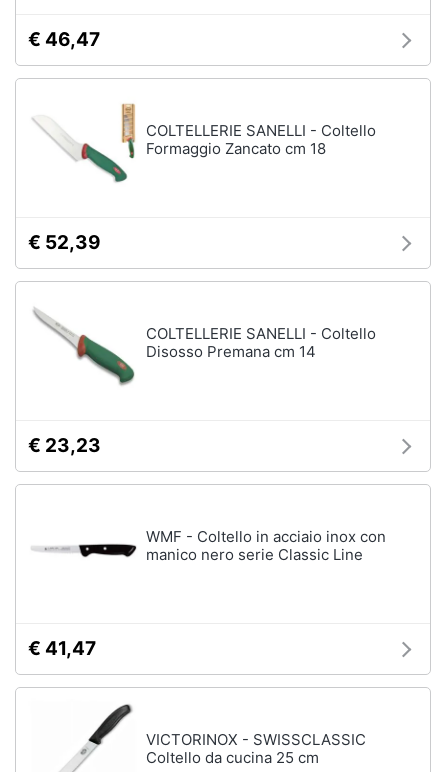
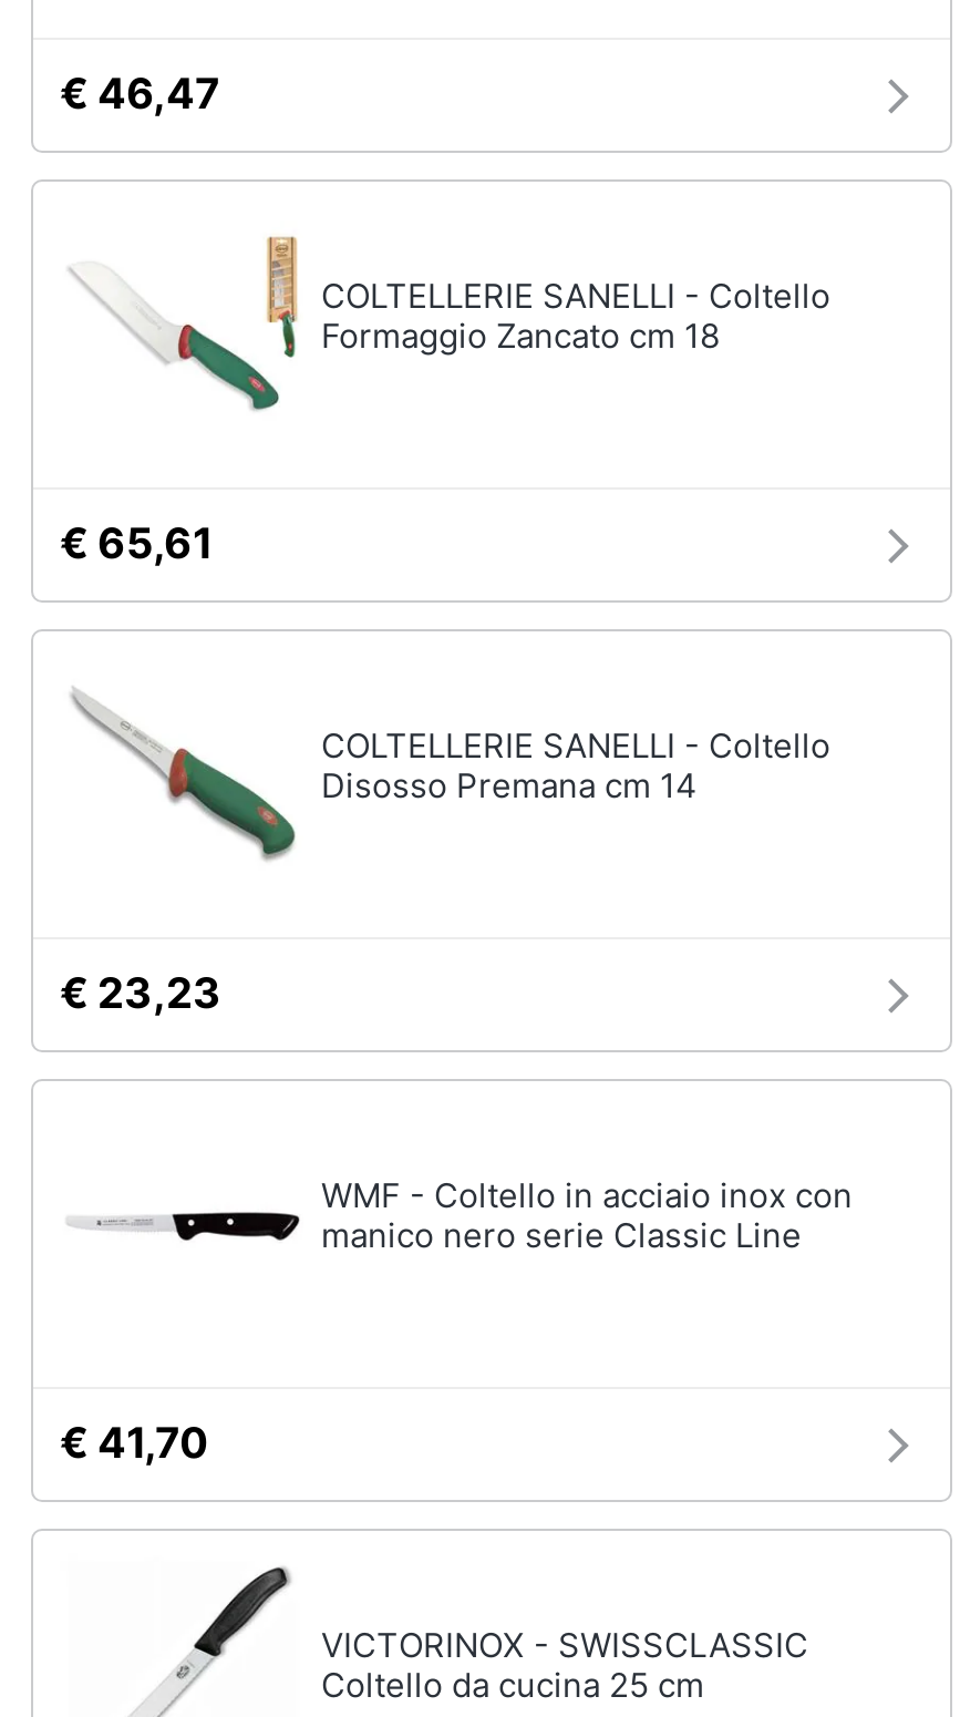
[28,231,101,254] € 52,39 -> [60,518,213,569] € 65,61
[28,637,96,660] € 41,47 -> [60,1418,208,1469] € 41,70

